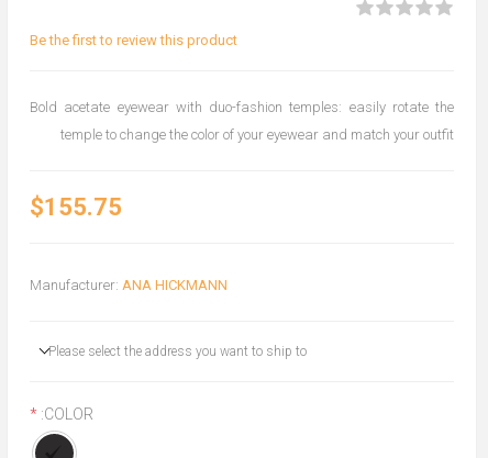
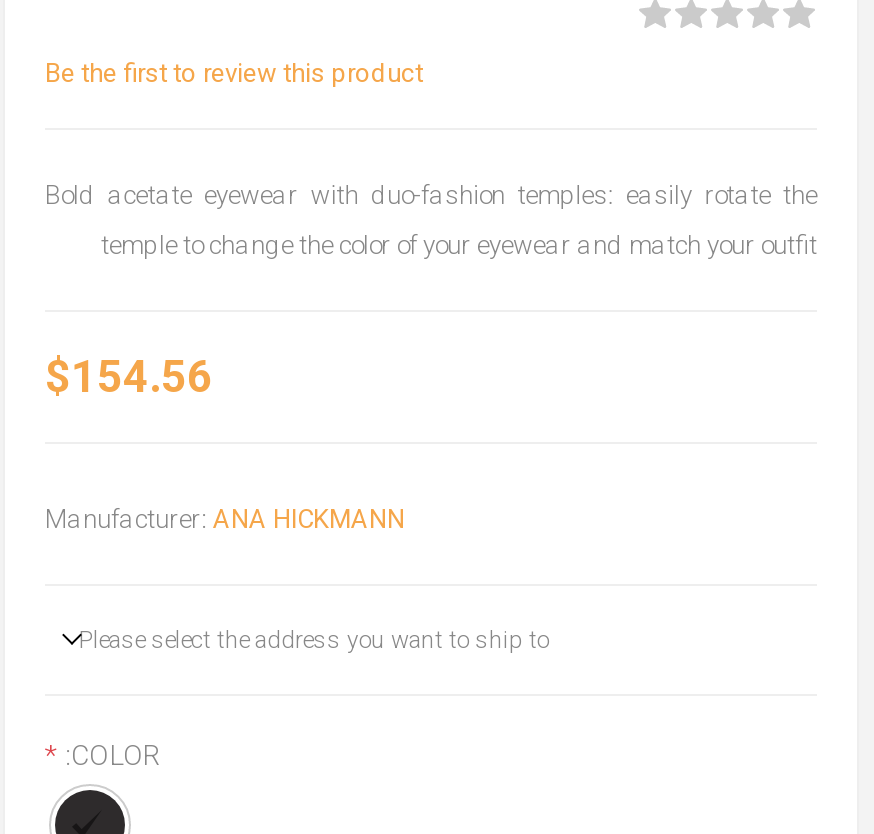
[30,193,122,221] $155.75 -> [45,352,213,402] $154.56

